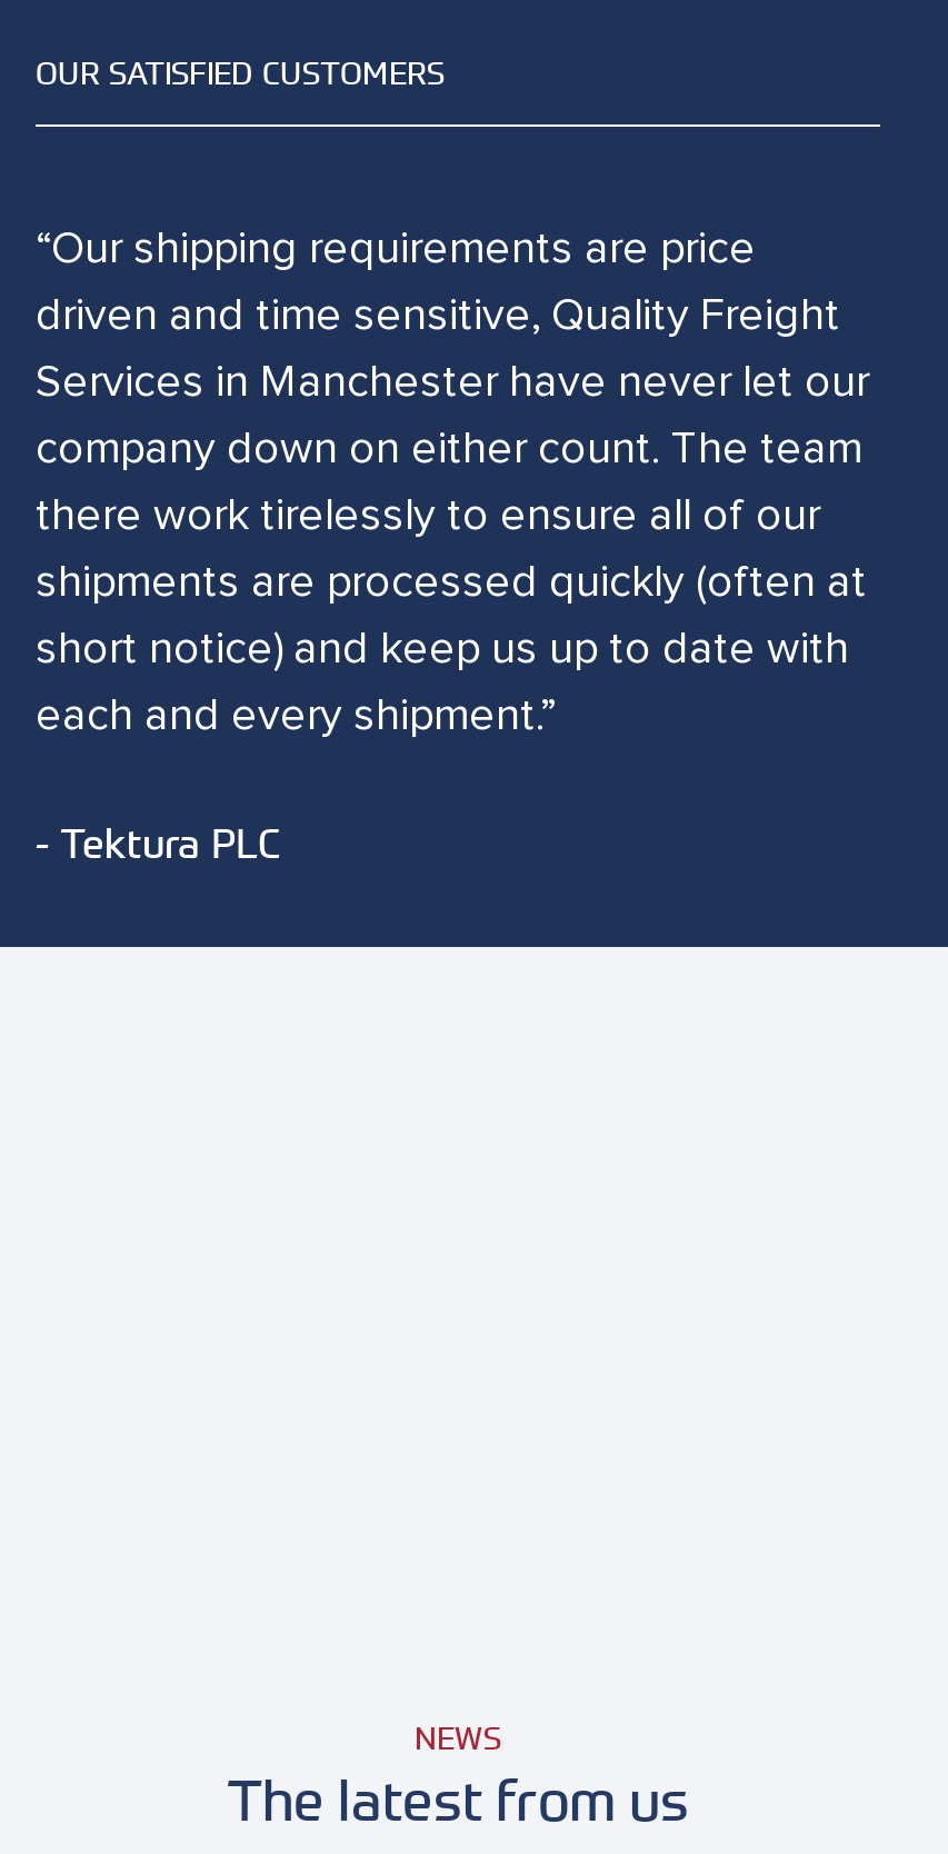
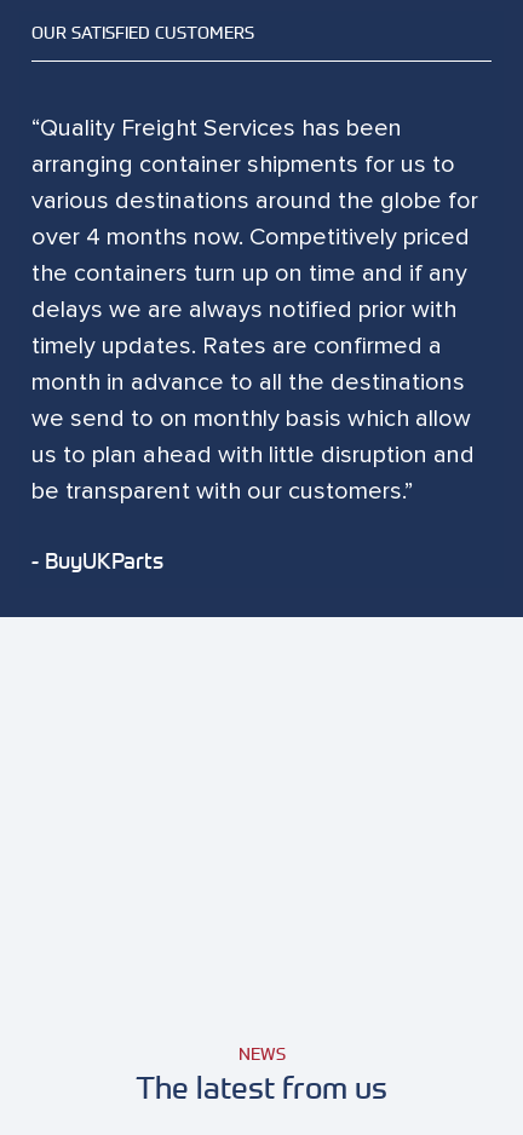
[36,227,869,867] “Our shipping requirements are price | driven and time sensitive, Quality Freight | Services in Manchester have never let our | company down on either count. The team | there work tirelessly to ensure all of our | shipments are processed quickly (often at | short notice) and keep us up to date with | each and every shipment.” | - Tektura PLC -> [31,116,478,573] “Quality Freight Services has been | arranging container shipments for us to | various destinations around the globe for | over 4 months now. Competitively priced | the containers turn up on time and if any | delays we are always notified prior with | timely updates. Rates are confirmed a | month in advance to all the destinations | we send to on monthly basis which allow | us to plan ahead with little disruption and | be transparent with our customers.” | - BuyUKParts

